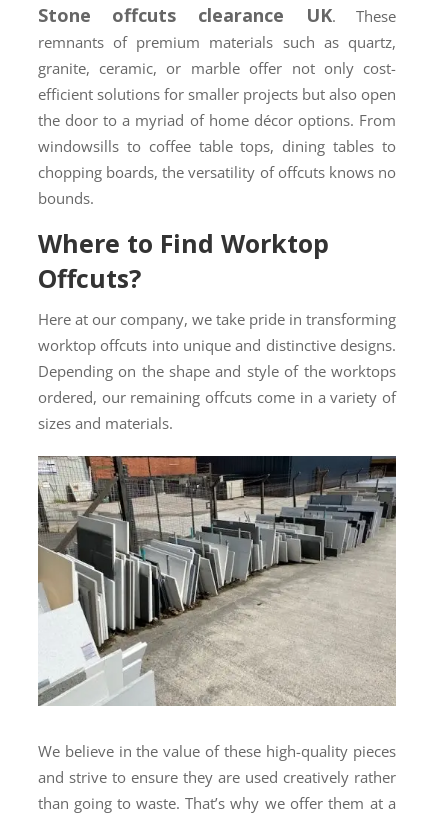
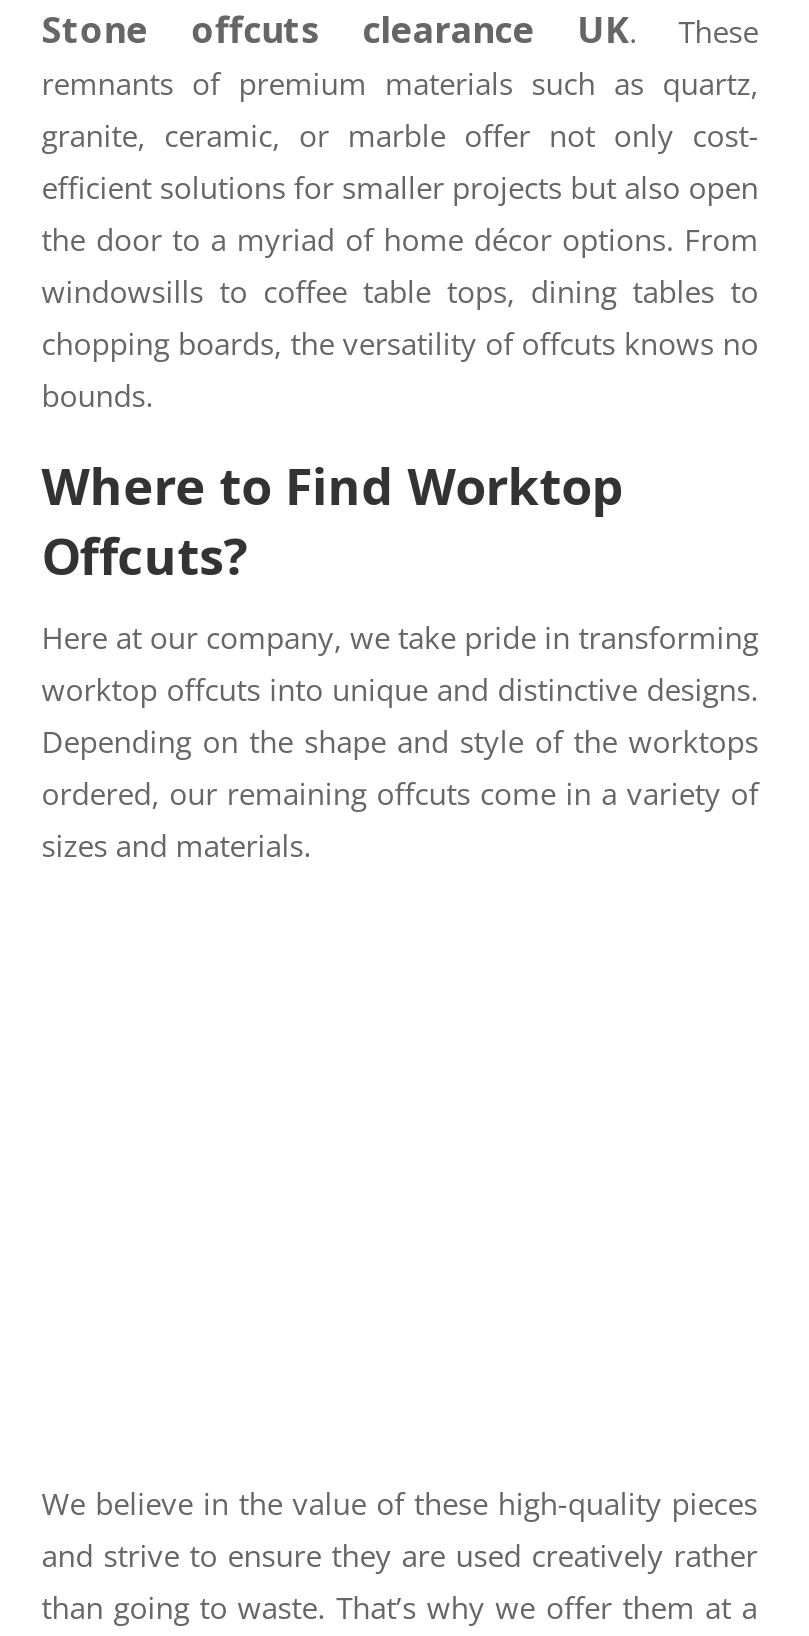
[37,455,397,707] [image] -> none

